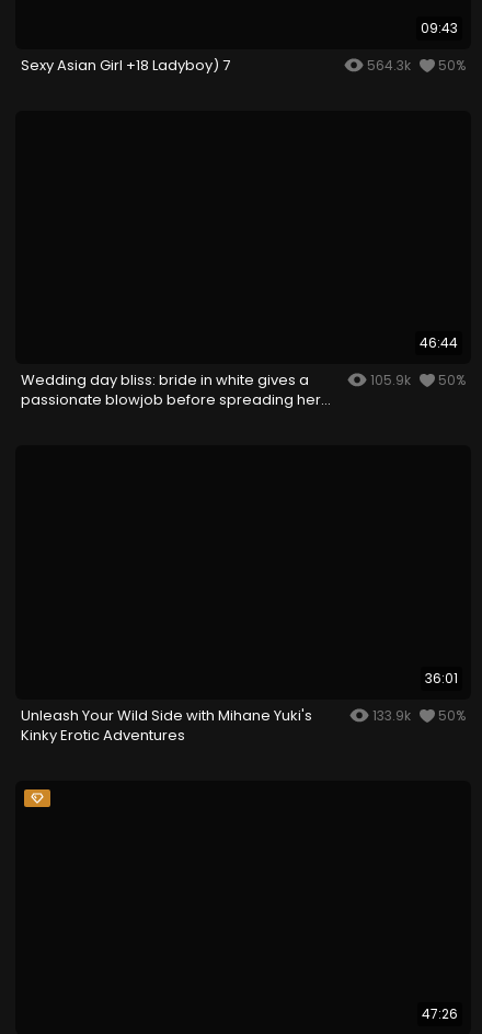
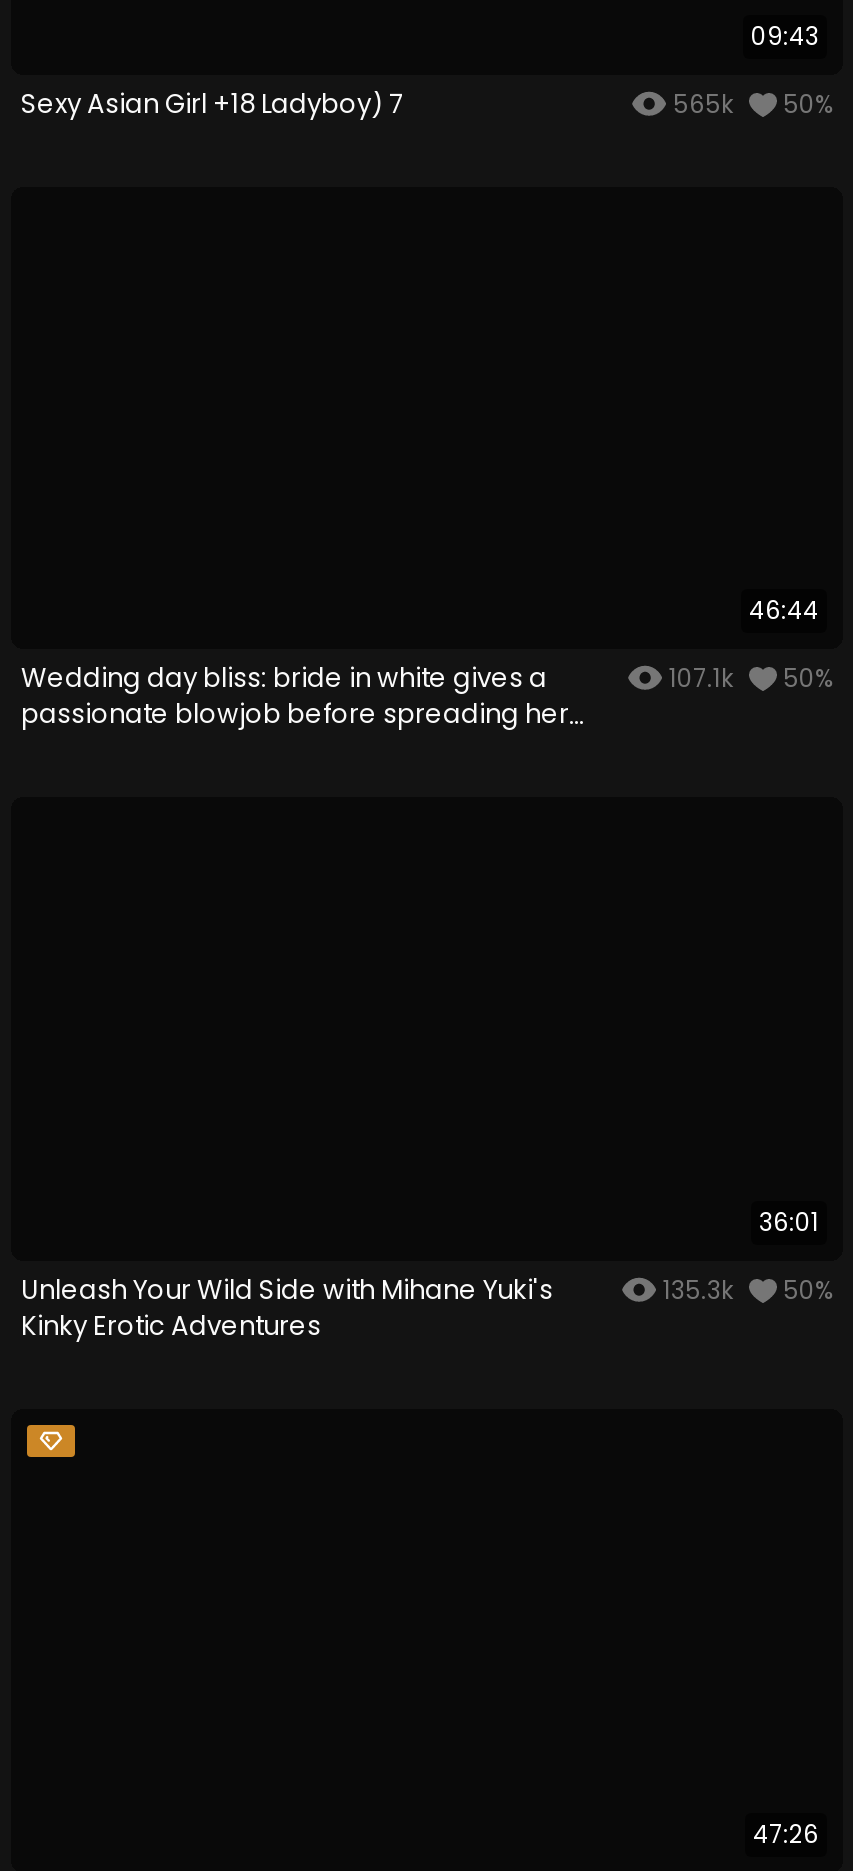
[364,55,466,74] 564.3k 50% -> [667,86,833,120] 565k 50%
[367,371,466,390] 105.9k 50% -> [663,662,833,696] 107.1k 50%
[369,706,466,725] 133.9k 50% -> [657,1274,833,1308] 135.3k 50%

